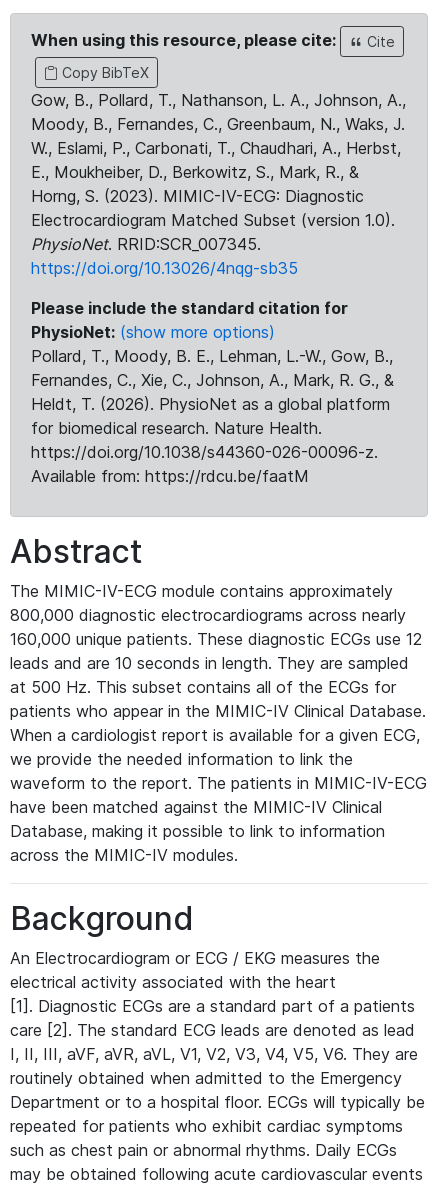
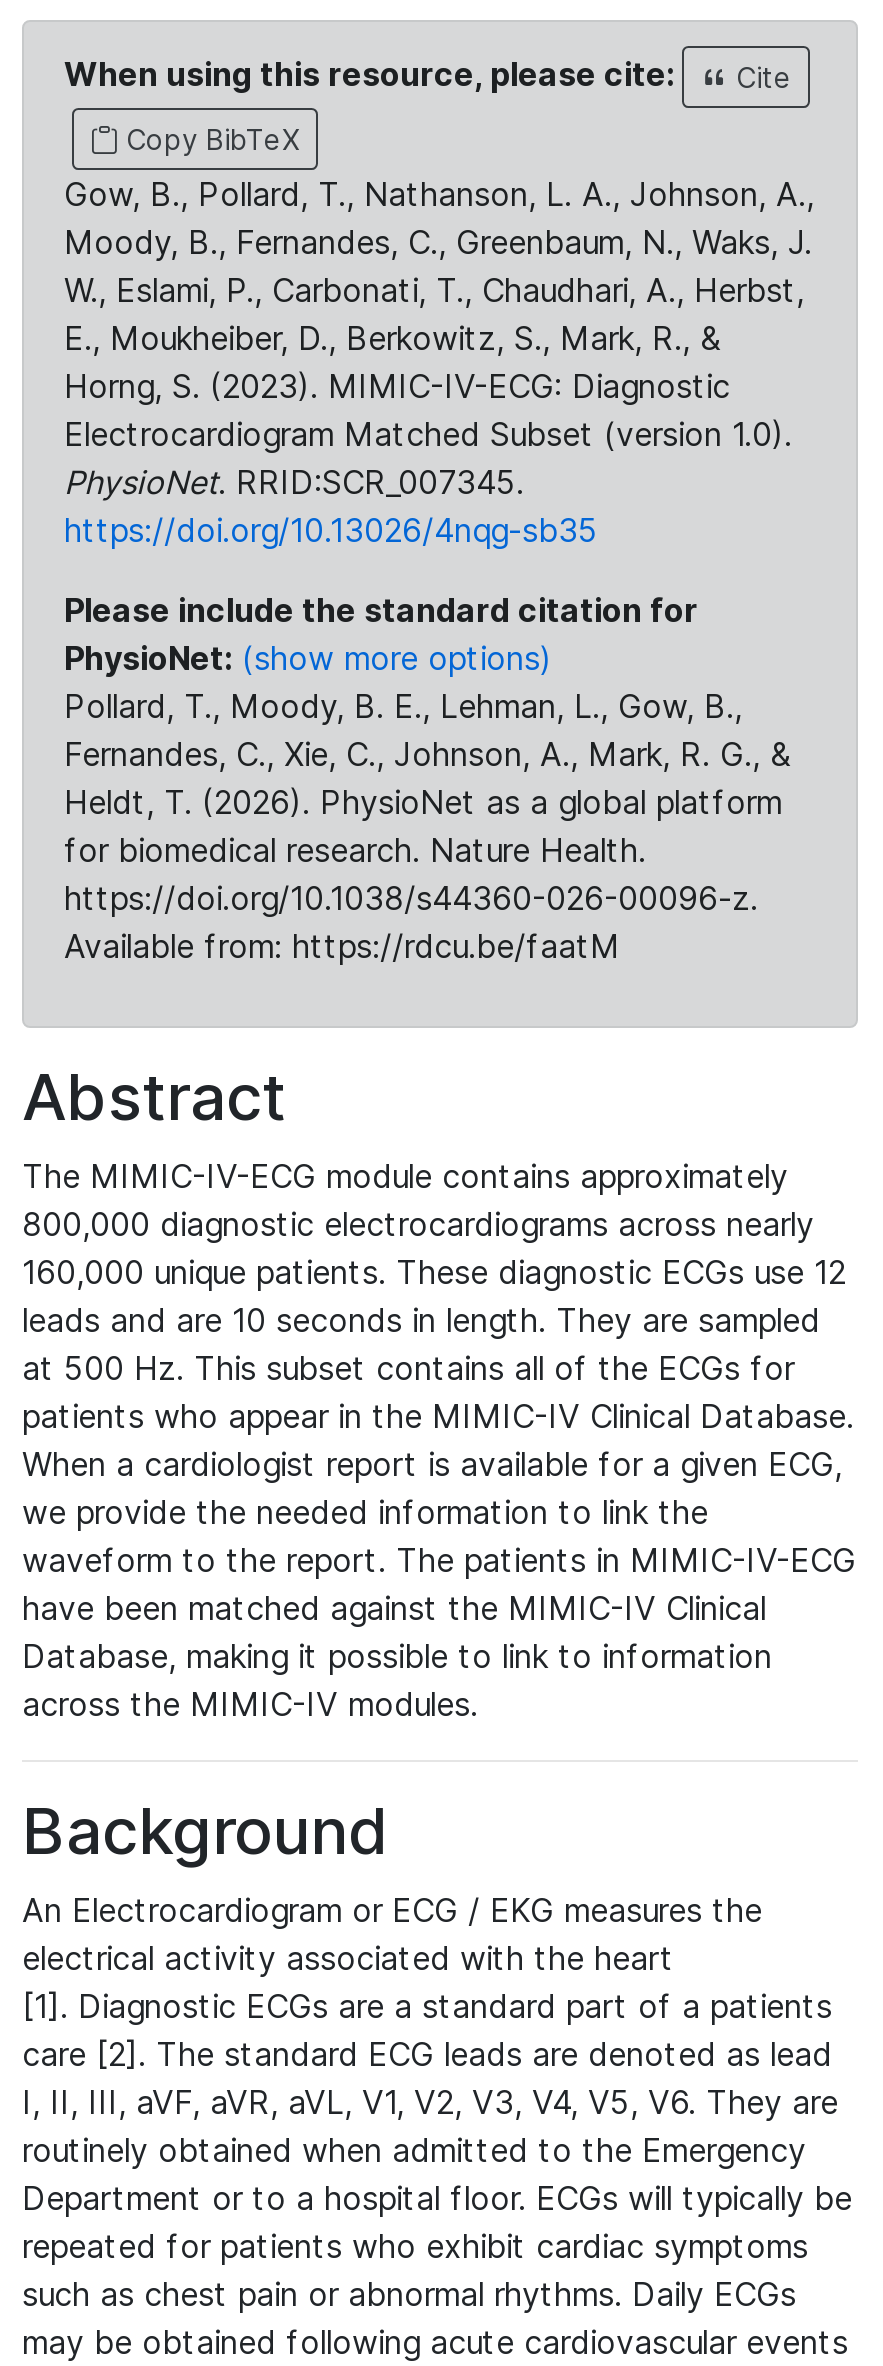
[31,346,393,366] Pollard, T., Moody, B. E., Lehman, L.-W., Gow, B., -> [64,686,742,726] Pollard, T., Moody, B. E., Lehman, L., Gow, B.,

